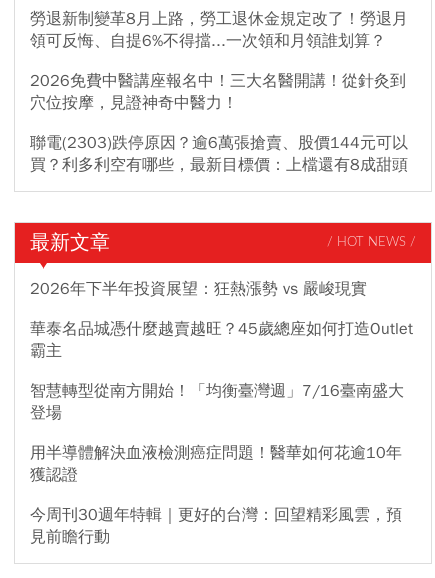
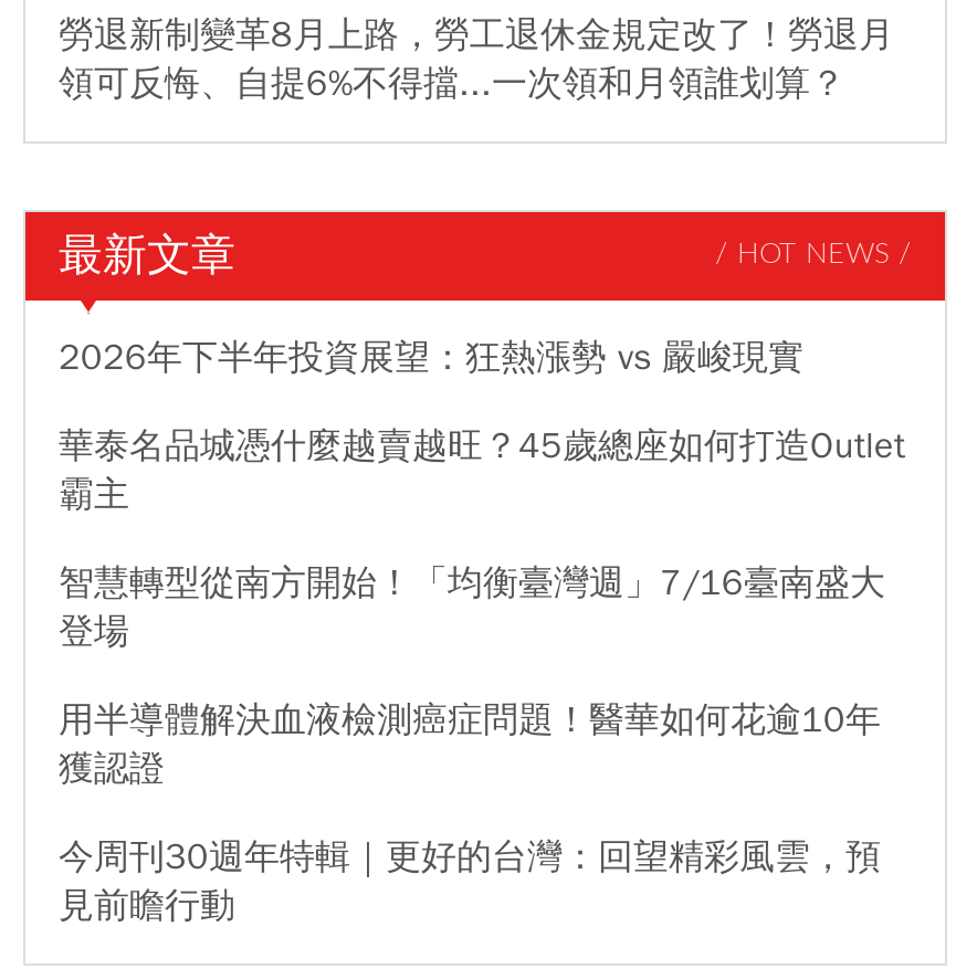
[30,71,408,175] 2026免費中醫講座報名中！三大名醫開講！從針灸到 | 穴位按摩，見證神奇中醫力！ | 聯電(2303)跌停原因？逾6萬張搶賣、股價144元可以 | 買？利多利空有哪些，最新目標價：上檔還有8成甜頭 -> none

